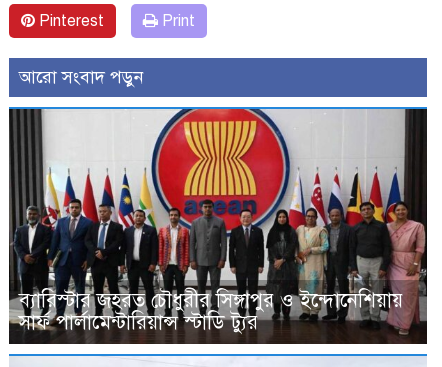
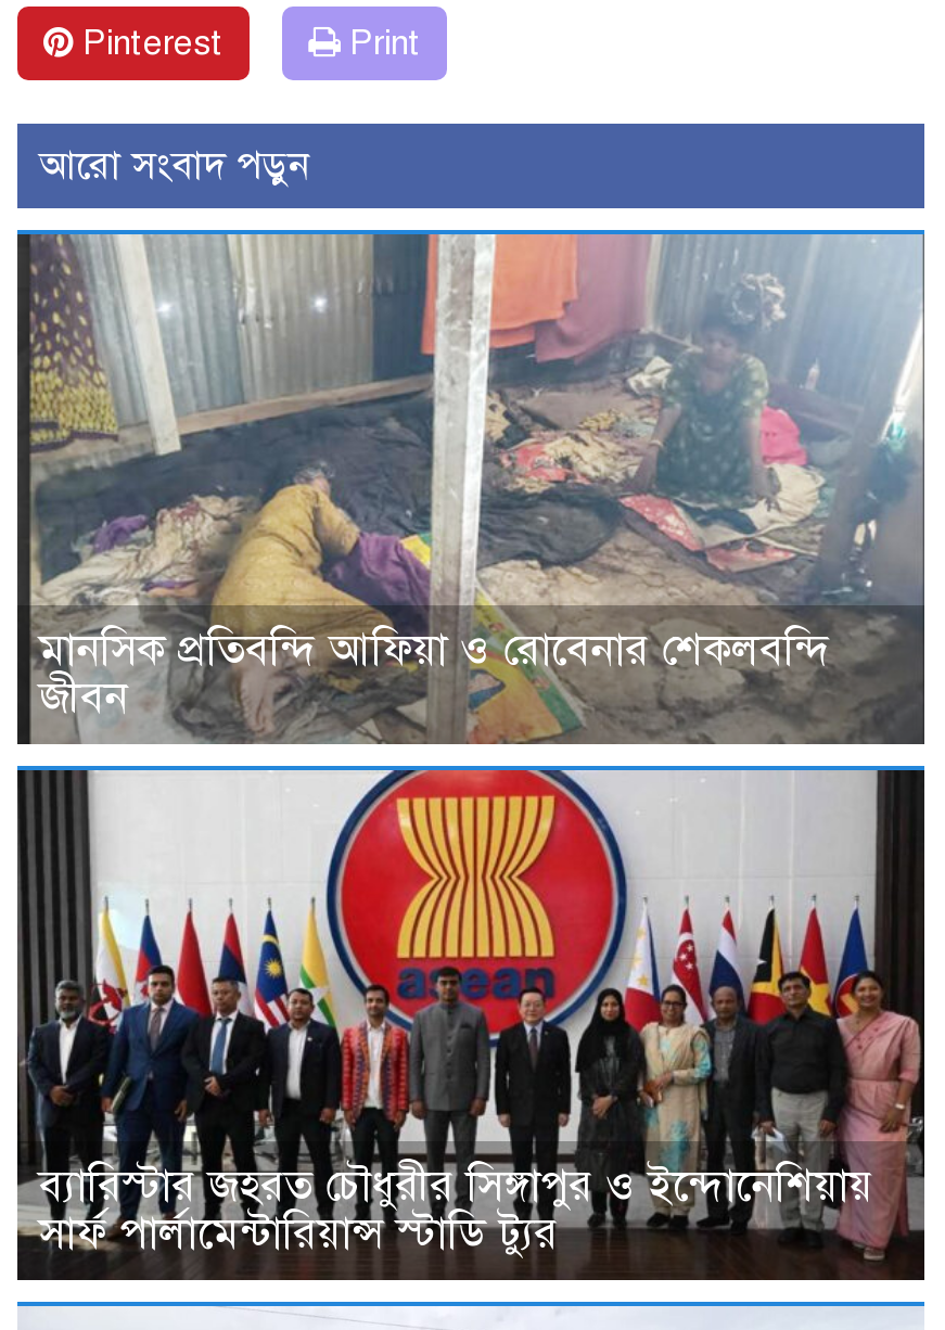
none -> [20,232,927,744] [image] | মানসিক প্রতিবন্দি আফিয়া ও রোবেনার শেকলবন্দি | জীবন

